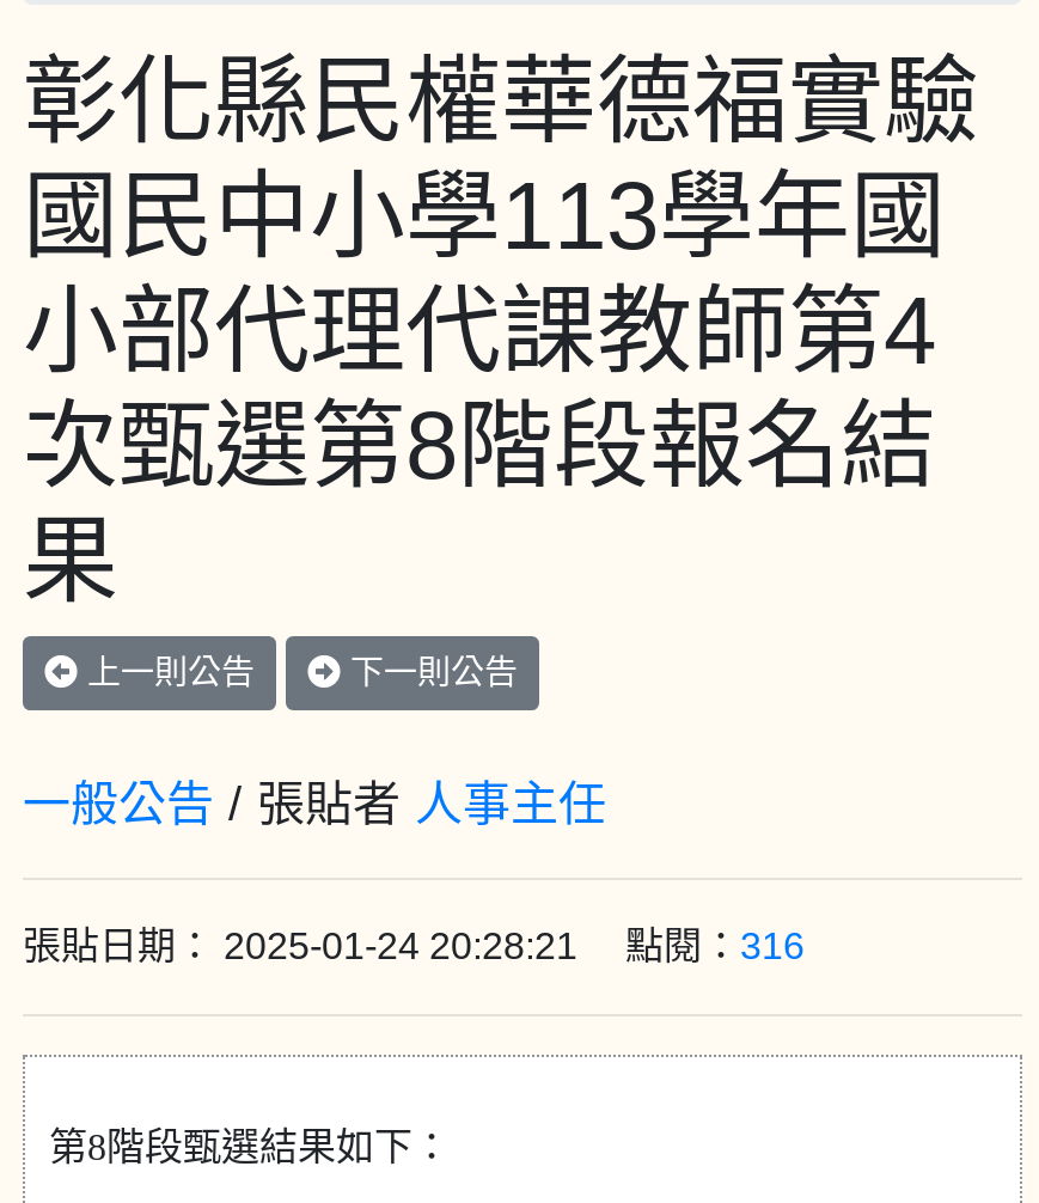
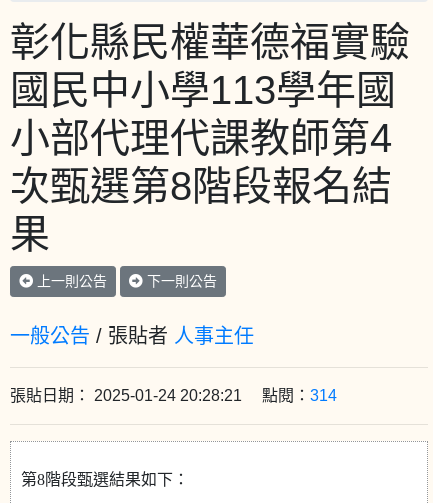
[23,926,805,966] 張貼日期： 2025-01-24 20:28:21 點閱：316 -> [10,387,337,404] 張貼日期： 2025-01-24 20:28:21 點閱：314

